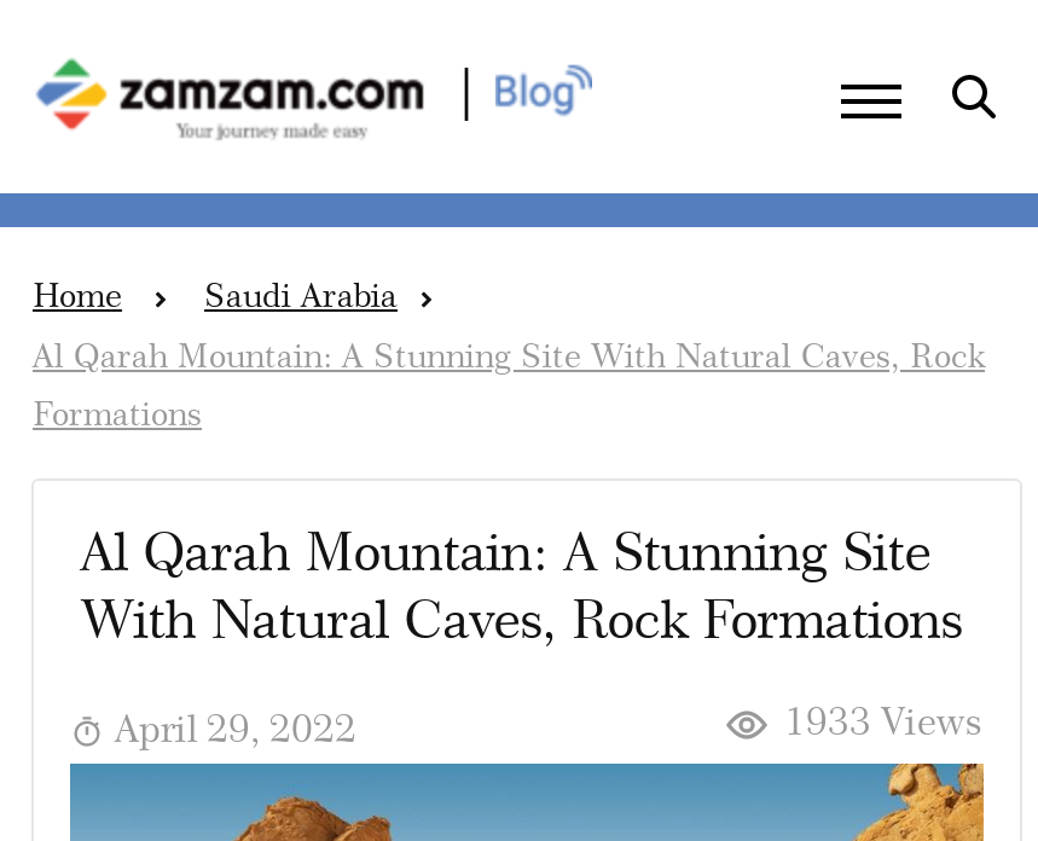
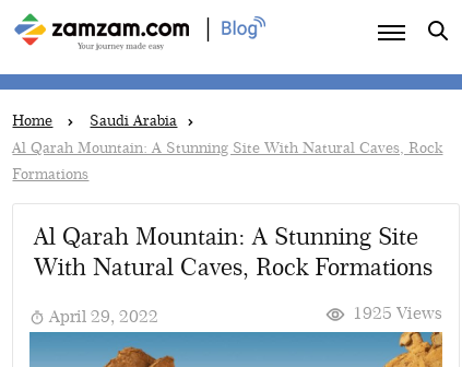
[784,698,982,744] 1933 Views -> [352,303,442,323] 1925 Views

